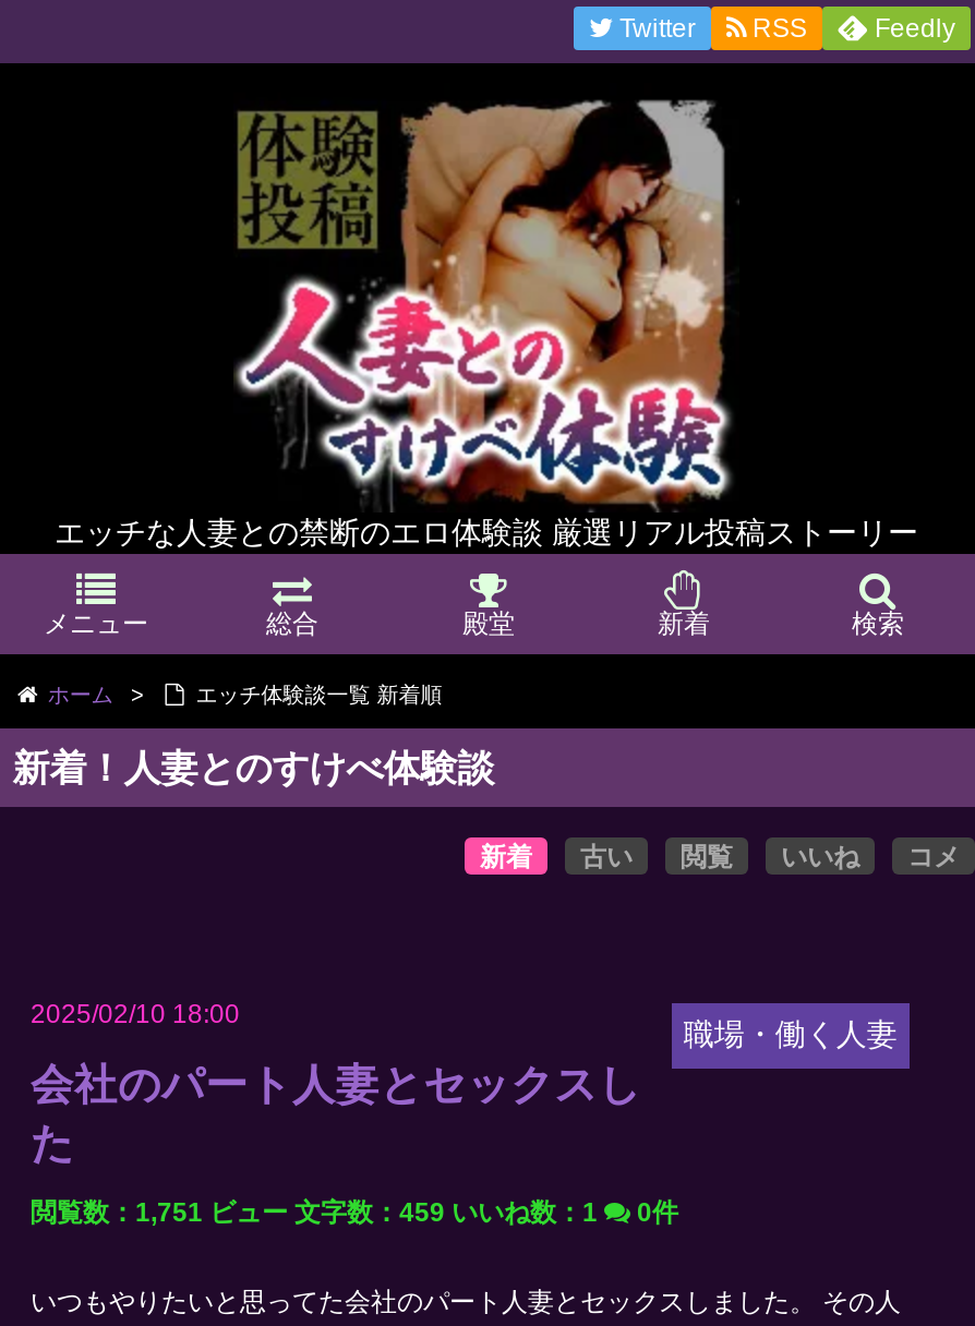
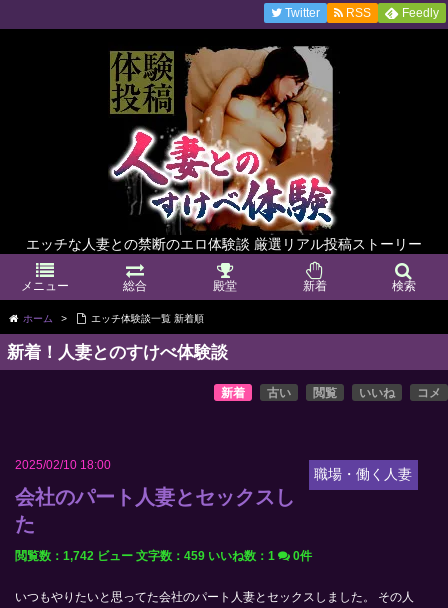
[31,1198,598,1229] 閲覧数：1,751 ビュー 文字数：459 いいね数：1 -> [15,549,275,563] 閲覧数：1,742 ビュー 文字数：459 いいね数：1

